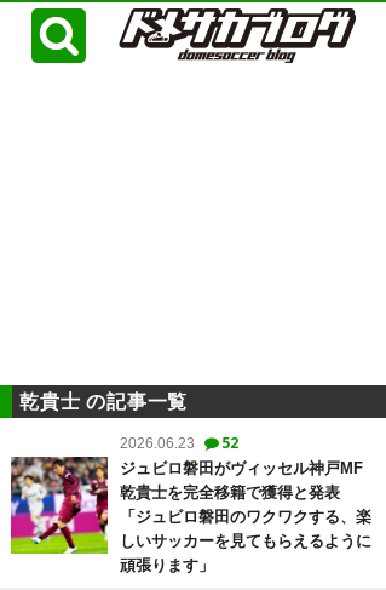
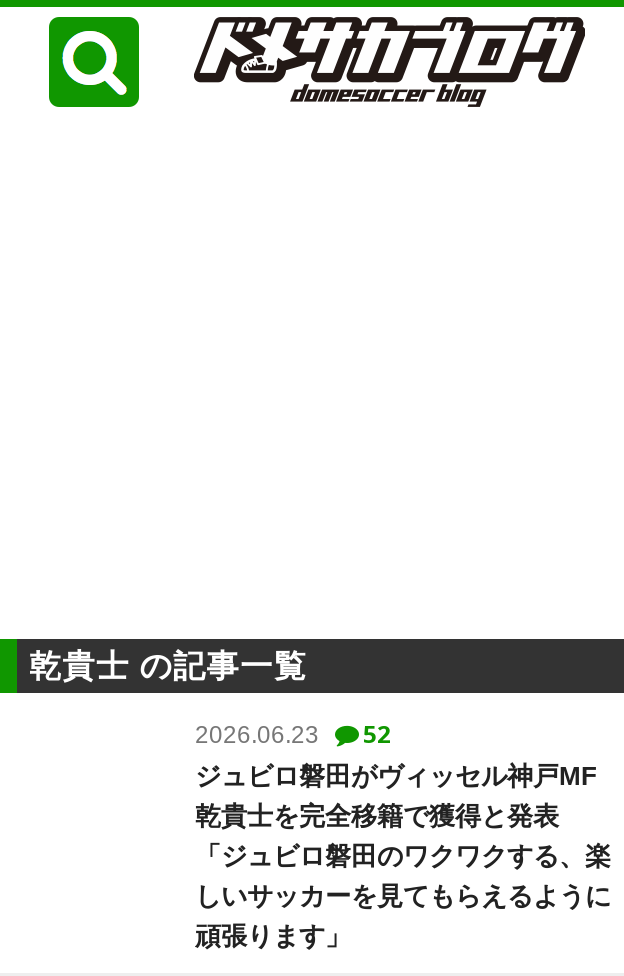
[10,456,109,555] [image] -> none

